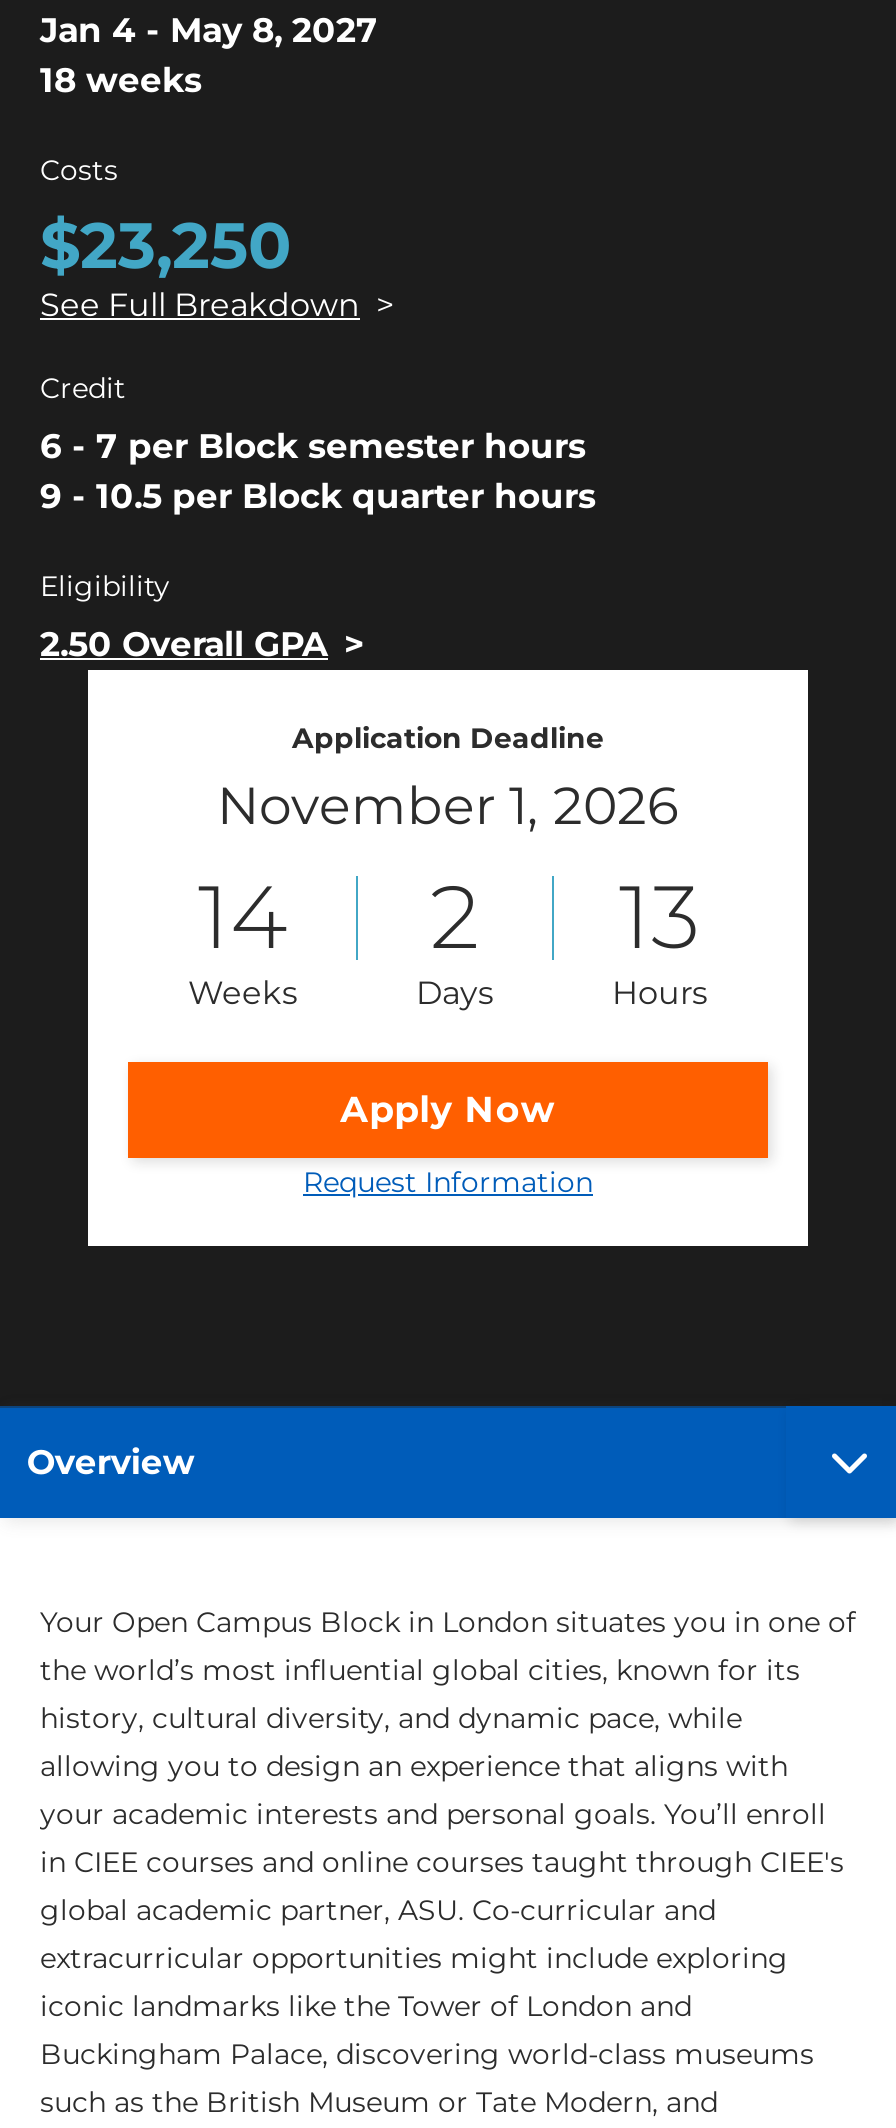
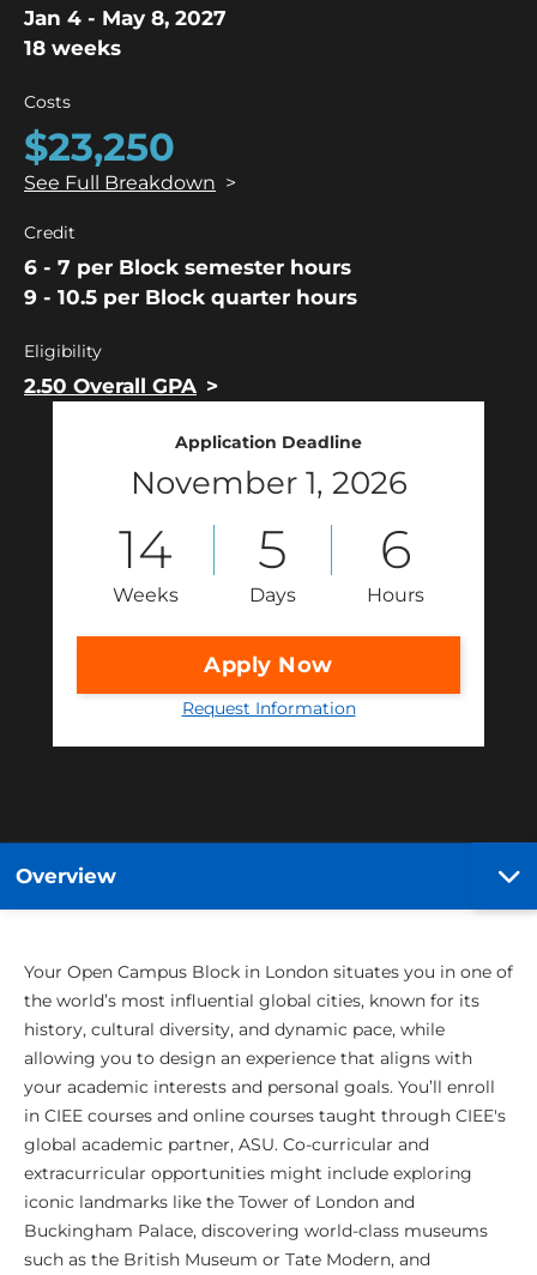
[430,863,480,971] 2 -> [258,517,288,582] 5
[619,863,701,971] 13 -> [380,517,411,582] 6

